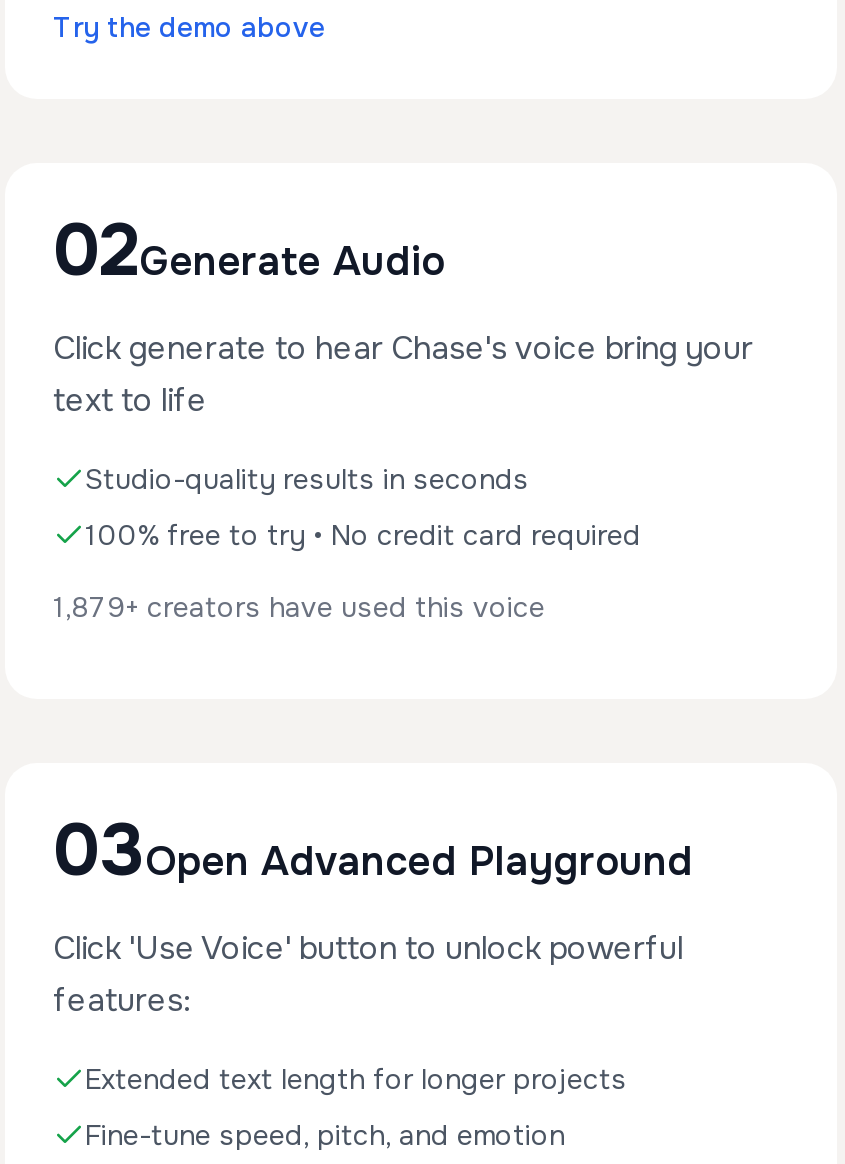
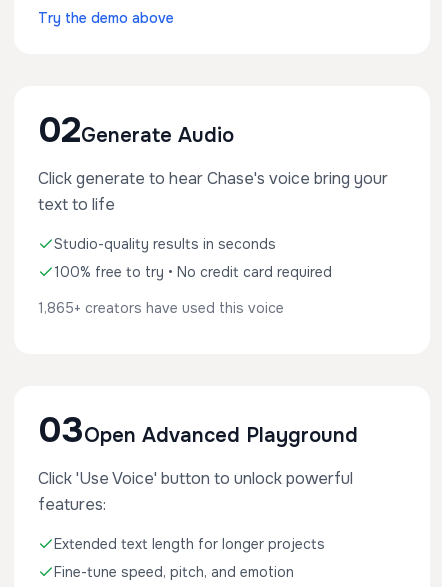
[53,589,545,625] 1,879+ creators have used this voice -> [38,299,284,317] 1,865+ creators have used this voice

